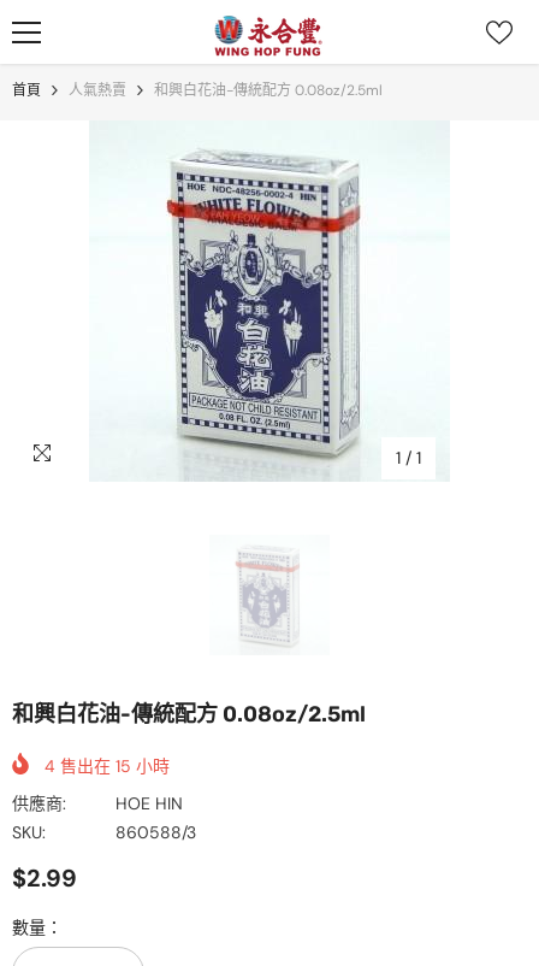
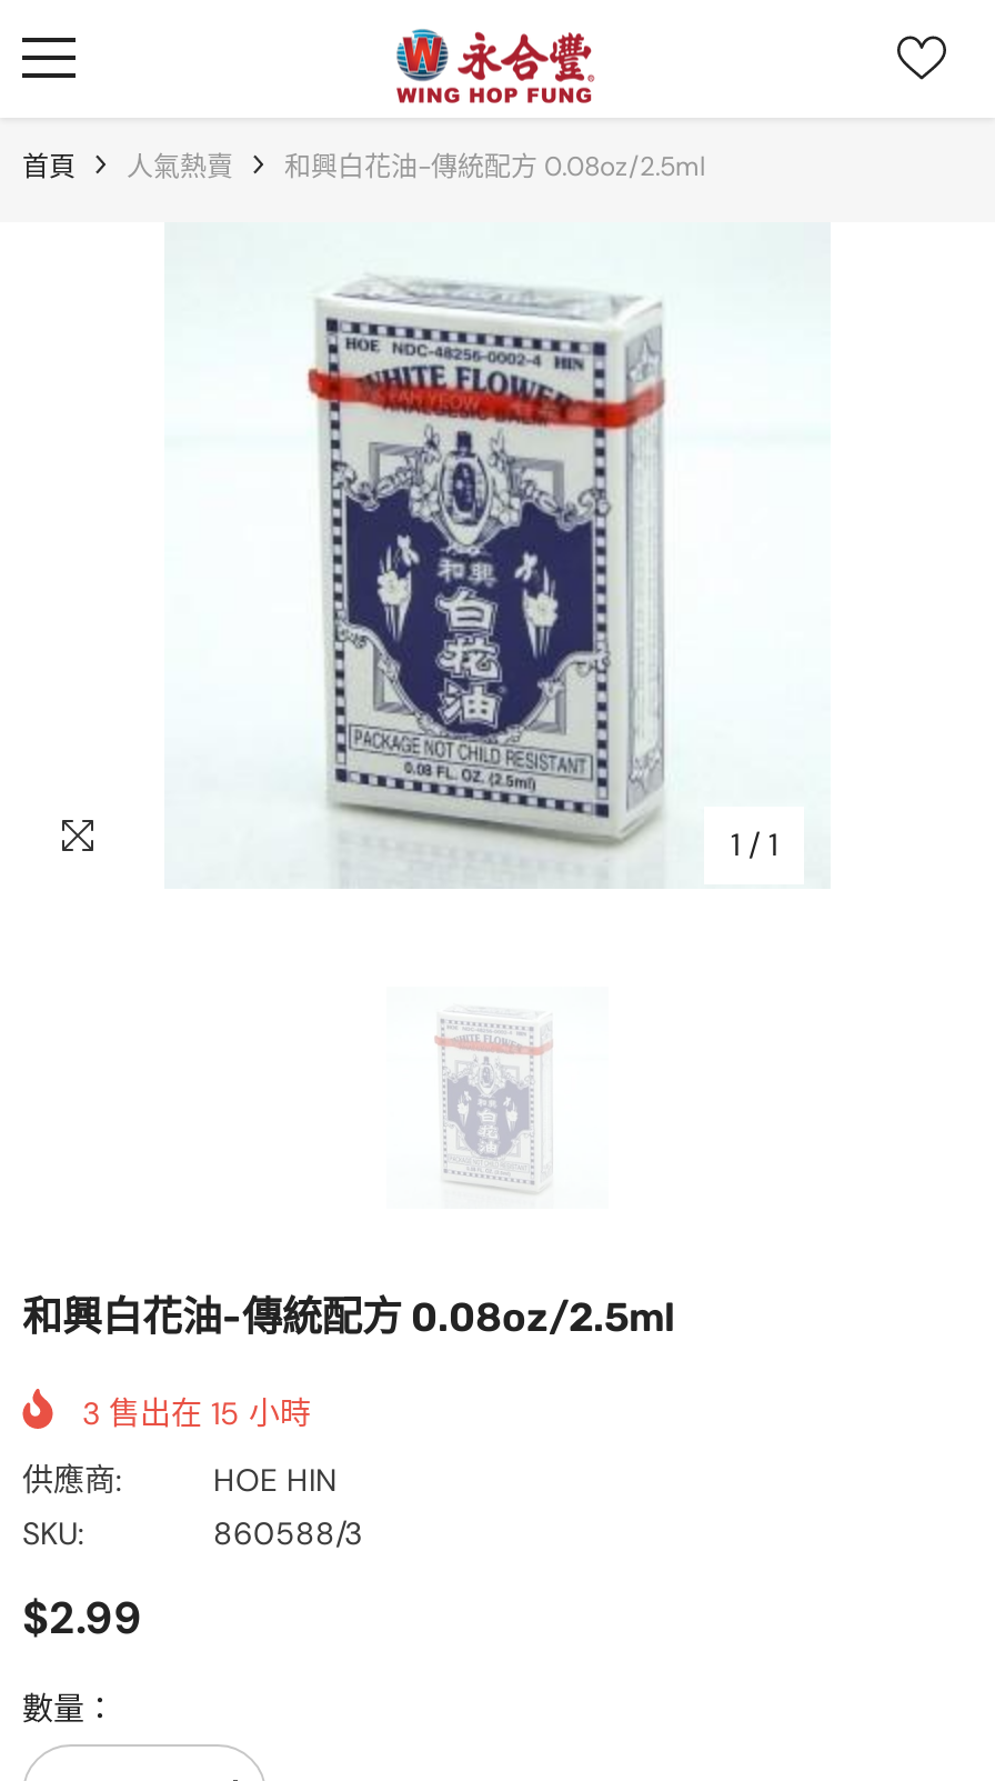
[45,756,170,777] 4售出在15小時 -> [82,1393,311,1433] 3售出在15小時

